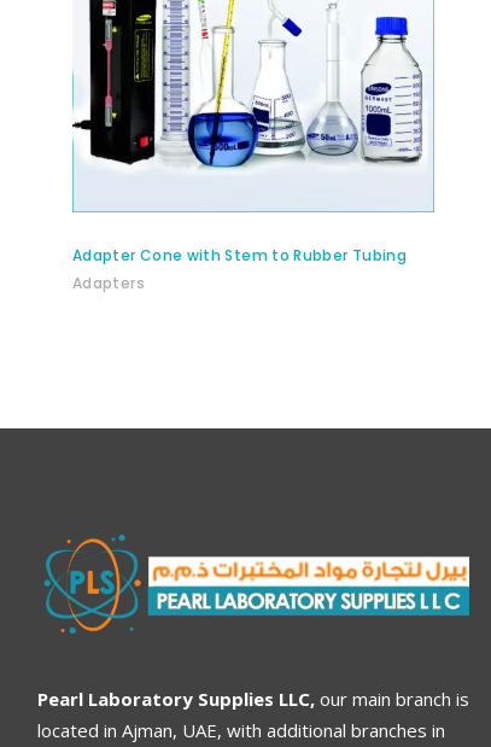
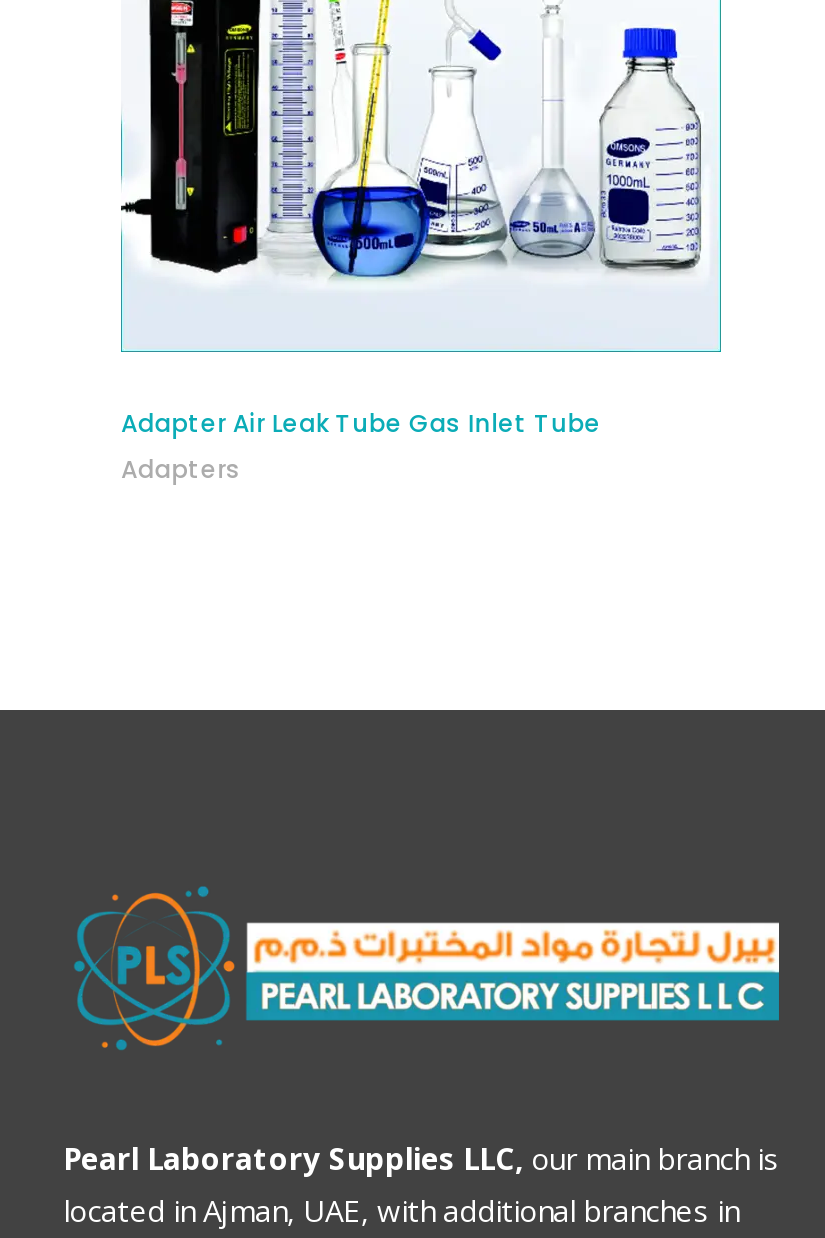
[72,245,407,265] Adapter Cone with Stem to Rubber Tubing -> [121,406,601,440] Adapter Air Leak Tube Gas Inlet Tube

